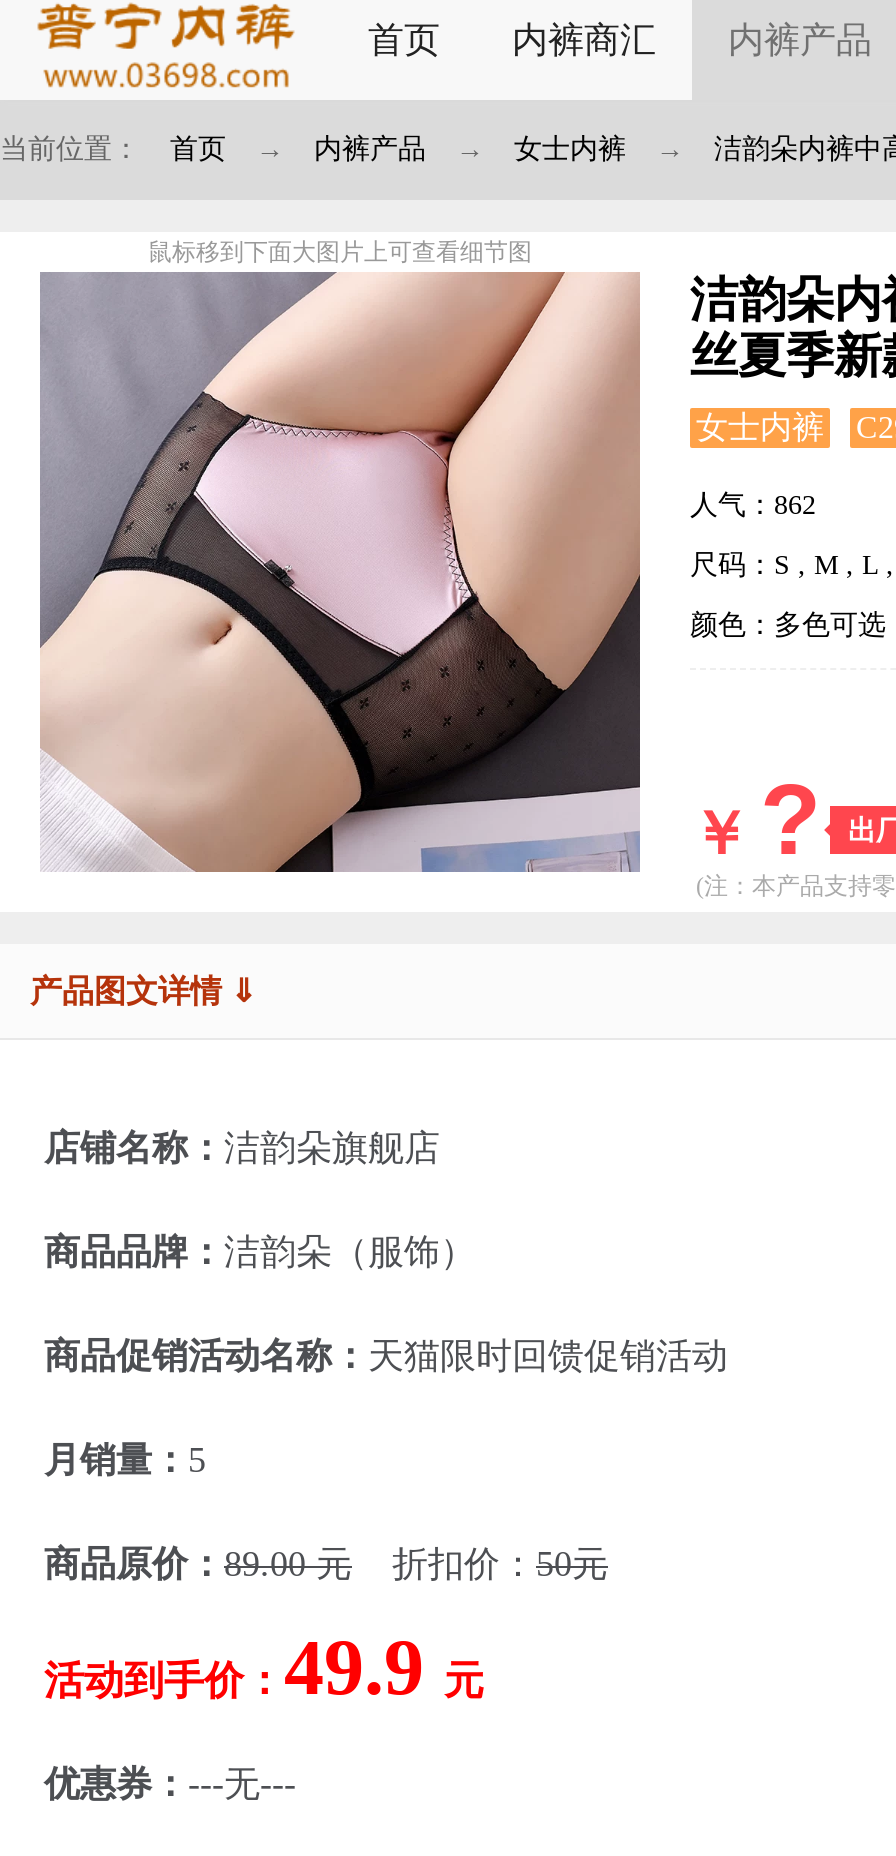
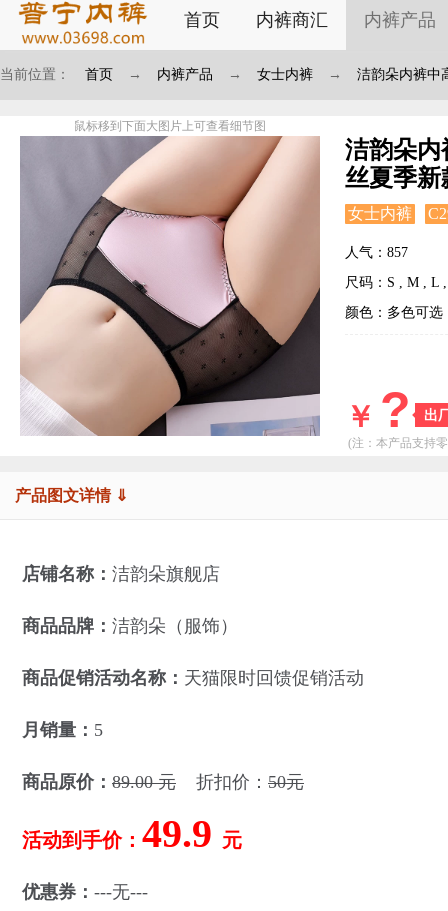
[690,490,816,520] 人气：862 -> [345,245,408,260] 人气：857

